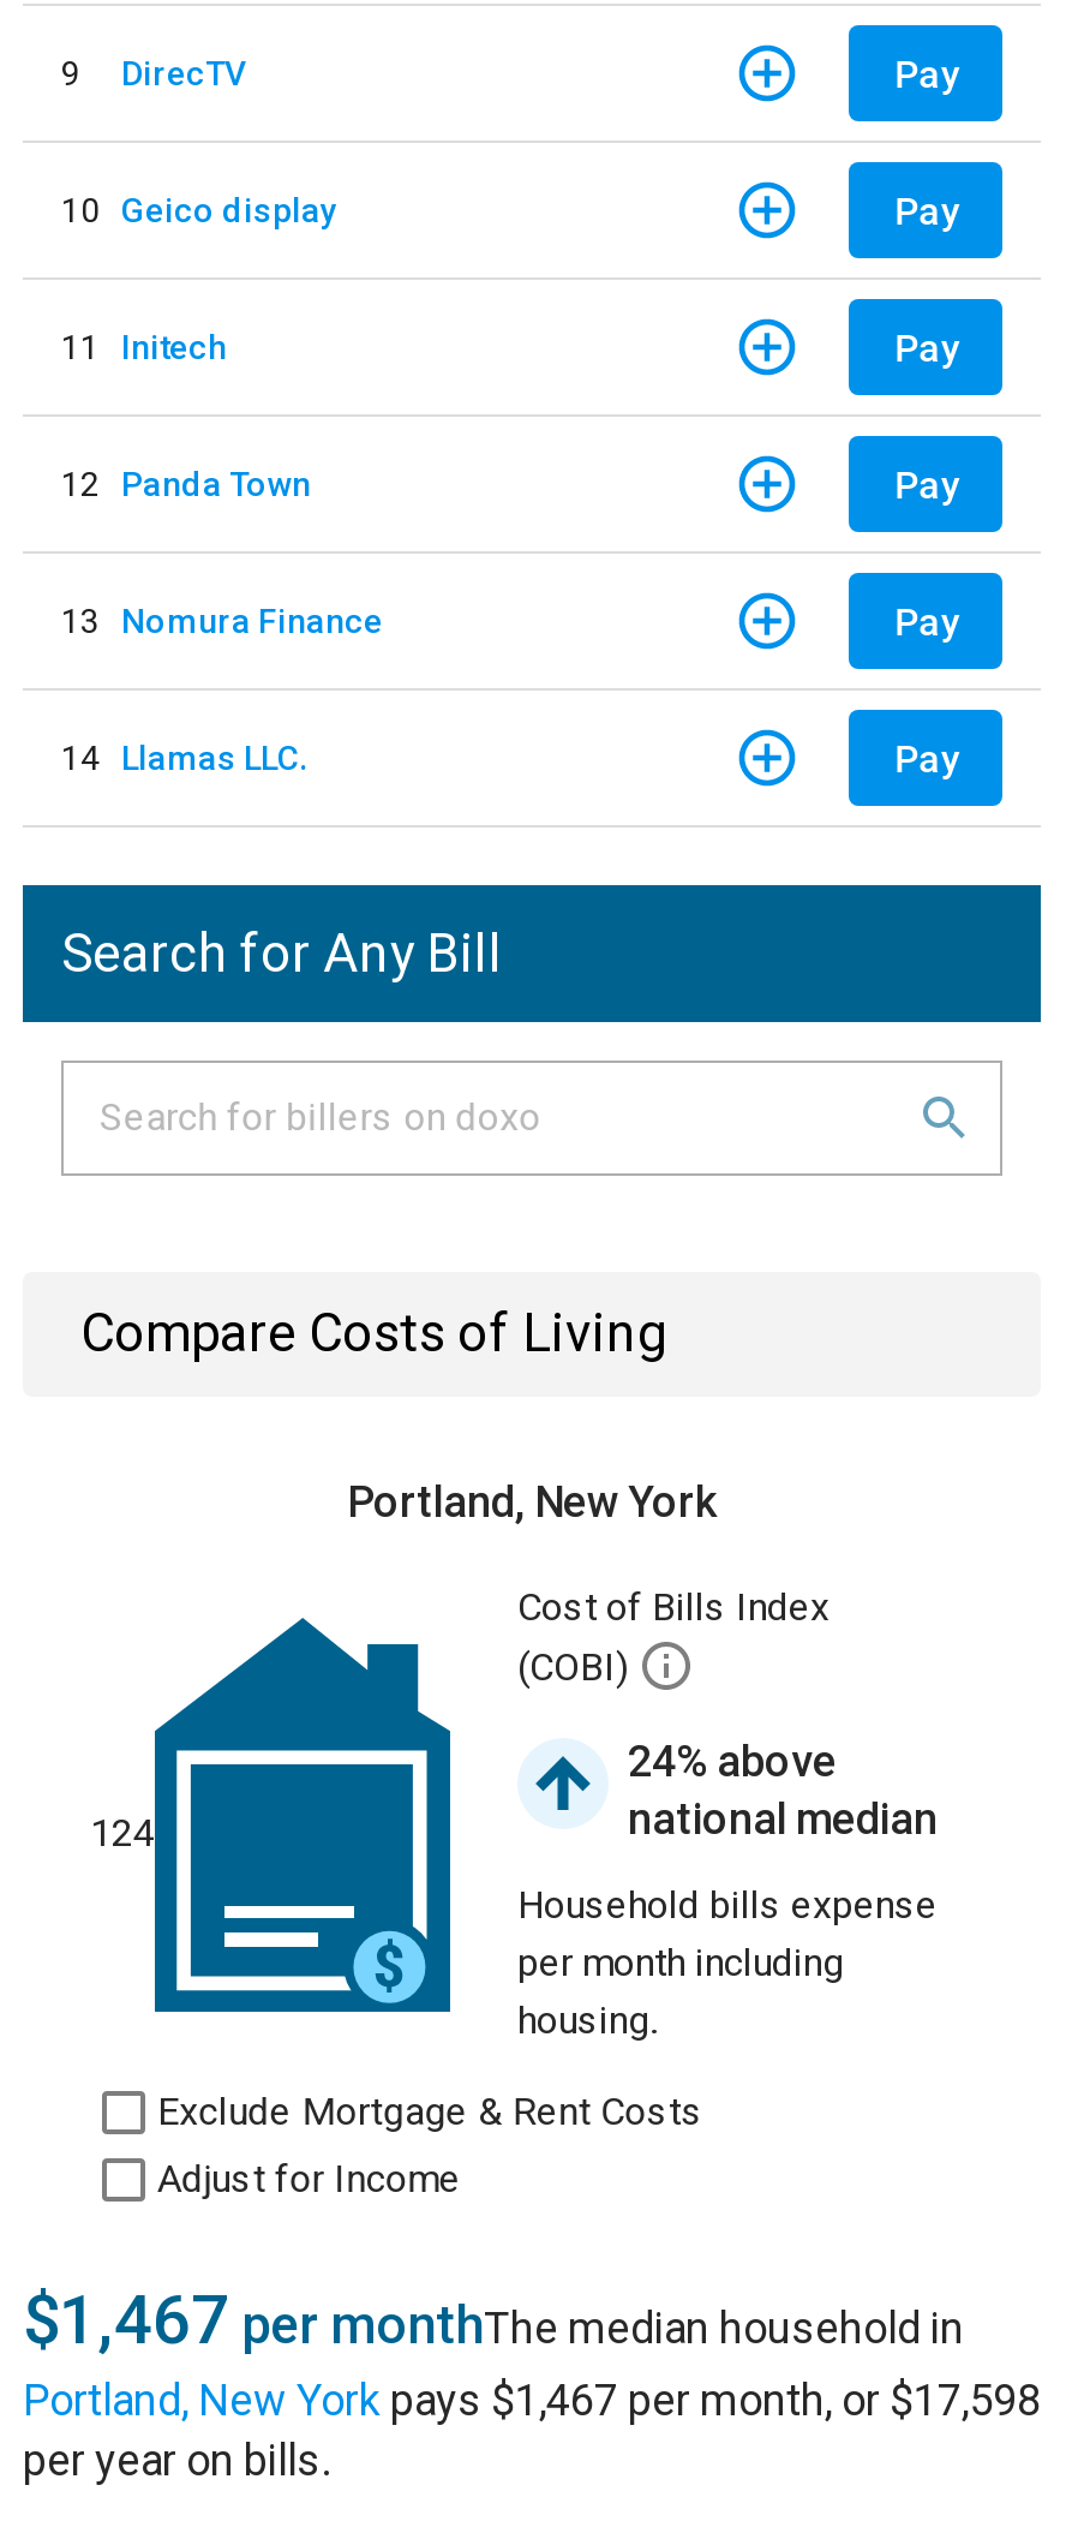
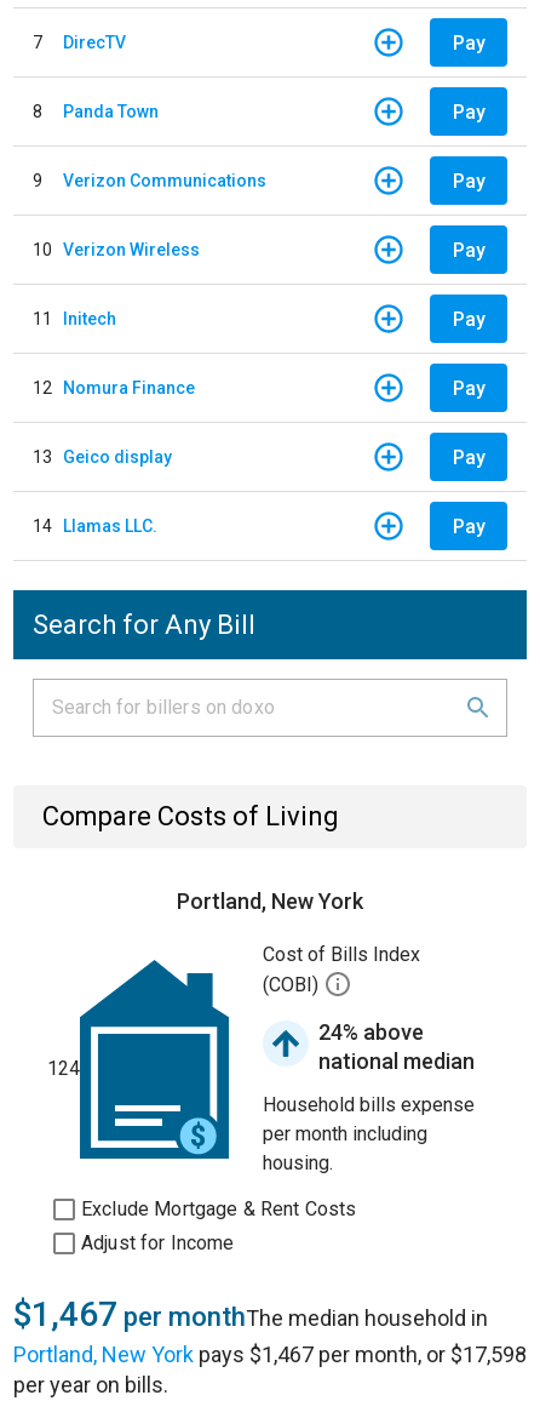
[61,53,246,91] 9 DirecTV -> [33,32,126,52] 7 DirecTV
[61,190,337,228] 10 Geico display -> [33,100,486,259] 8 | Panda Town | Pay | 9 | Verizon Communications | Pay | 10 Verizon Wireless
[61,464,311,502] 12 Panda Town -> [33,378,195,397] 12 Nomura Finance
[61,601,383,639] 13 Nomura Finance -> [33,447,172,466] 13 Geico display

